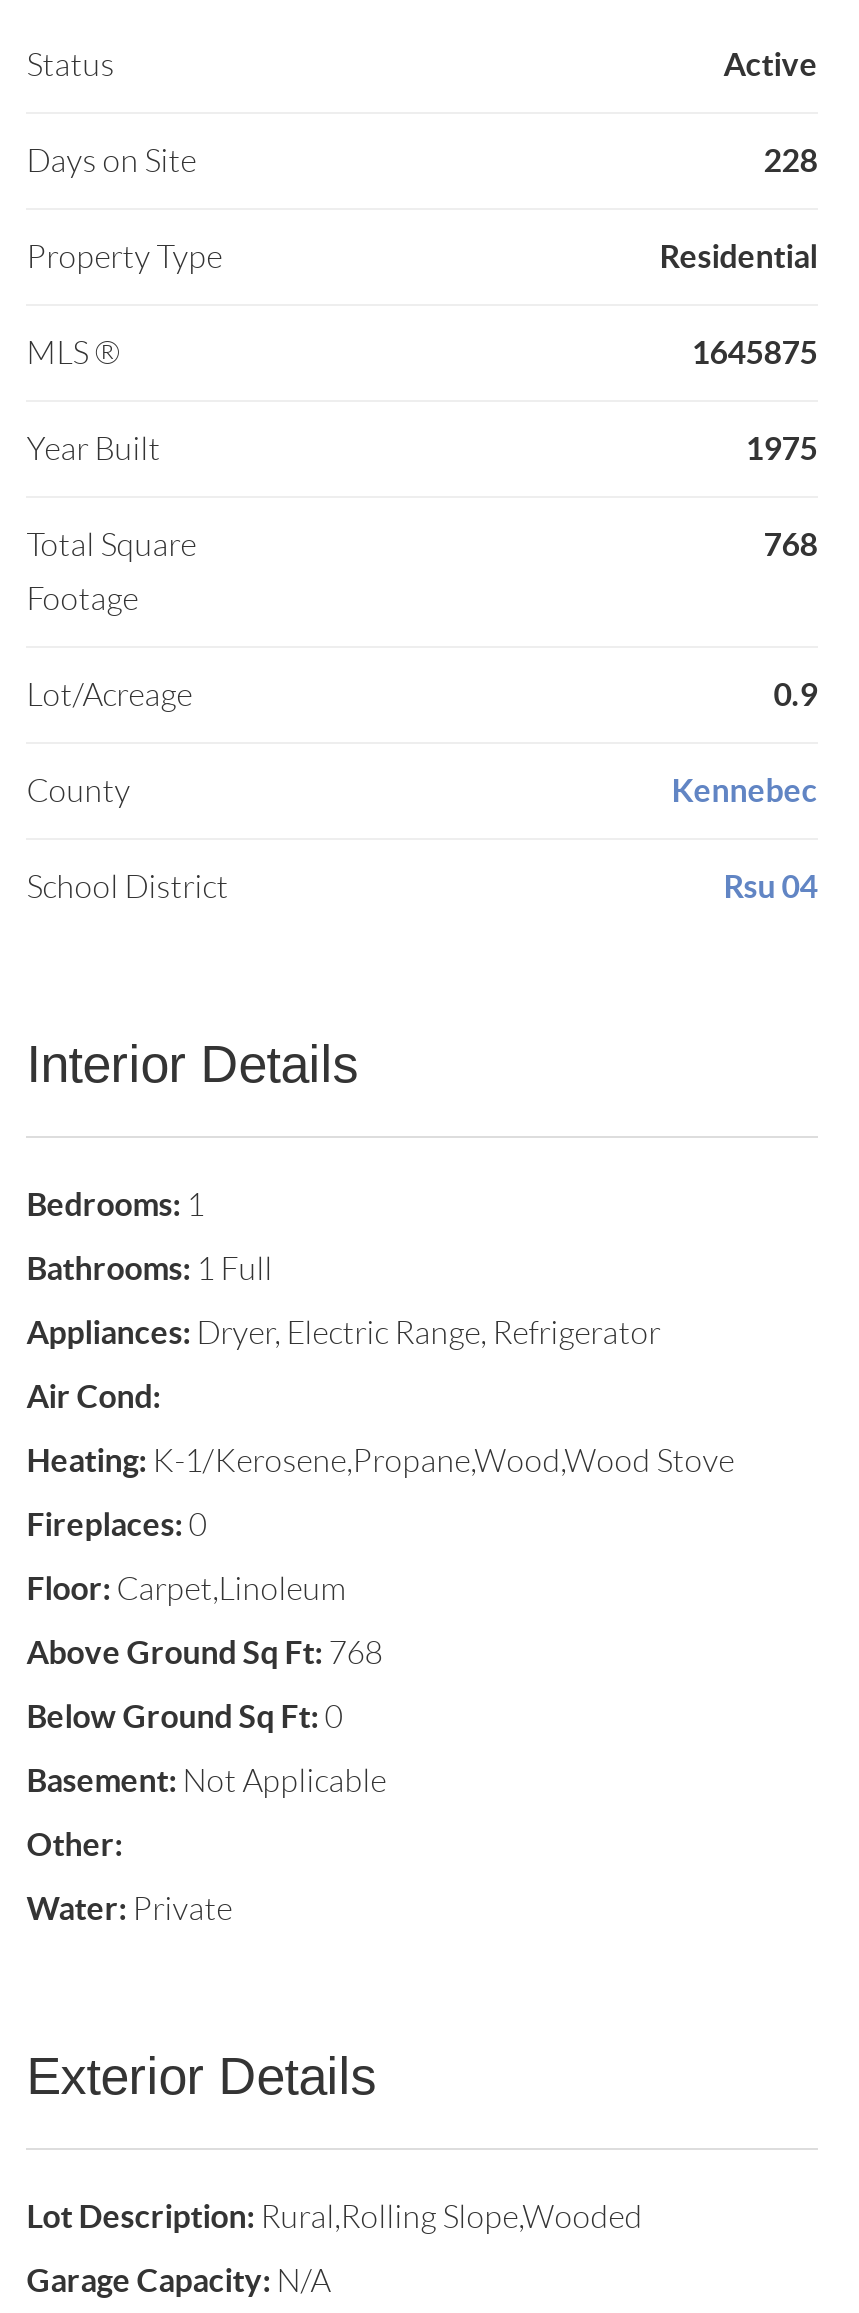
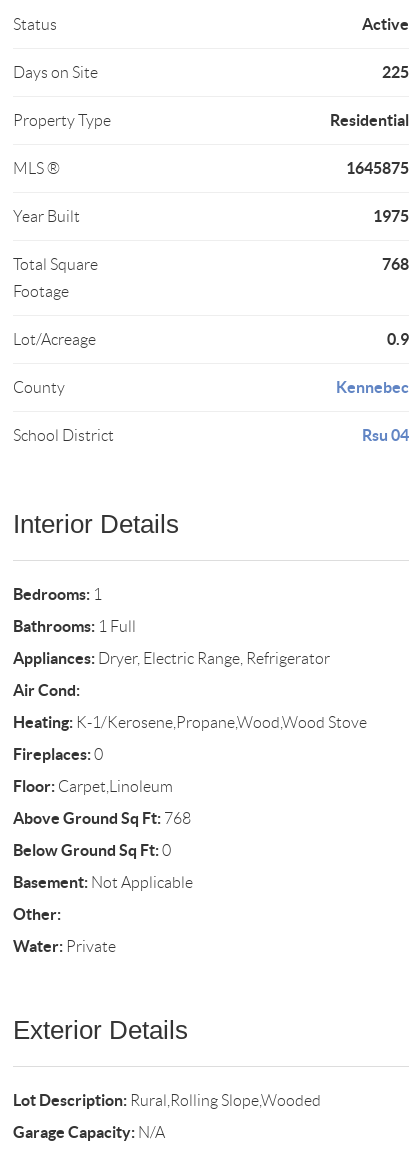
[764,142,818,178] 228 -> [382,63,409,81] 225

